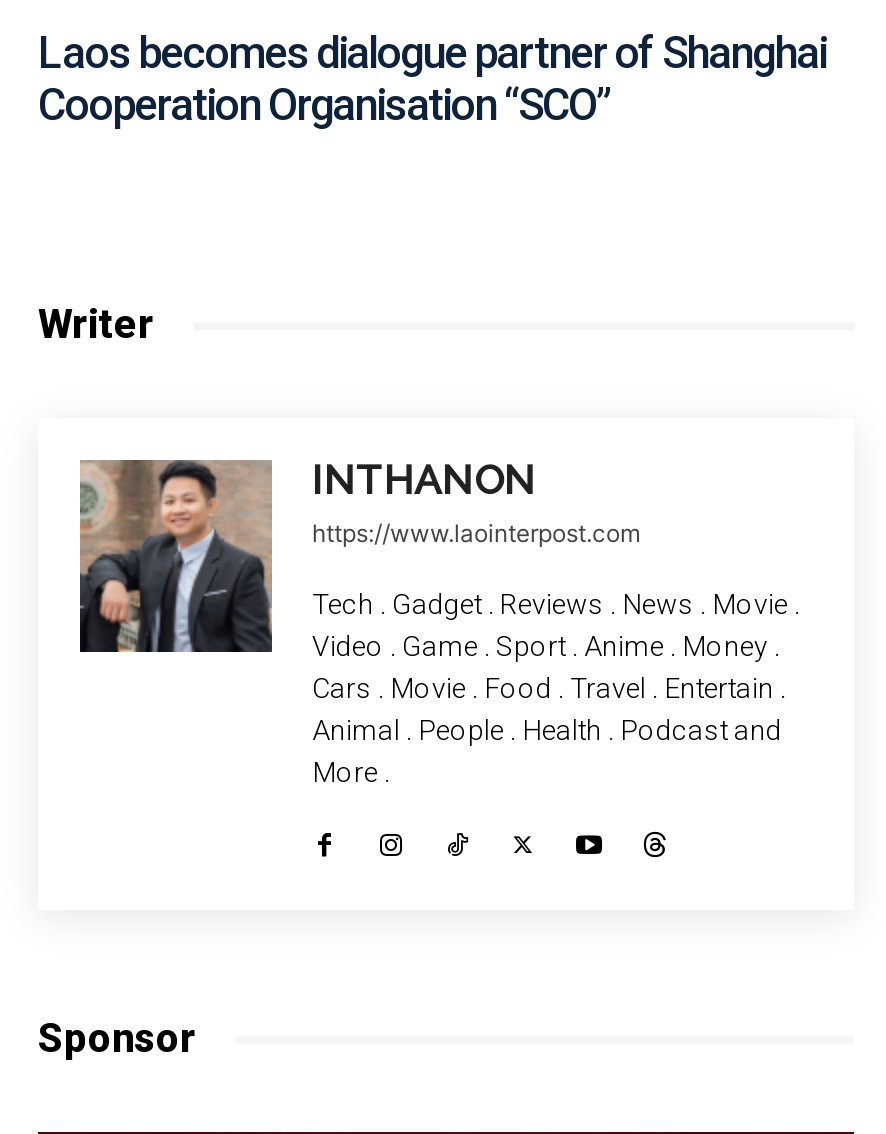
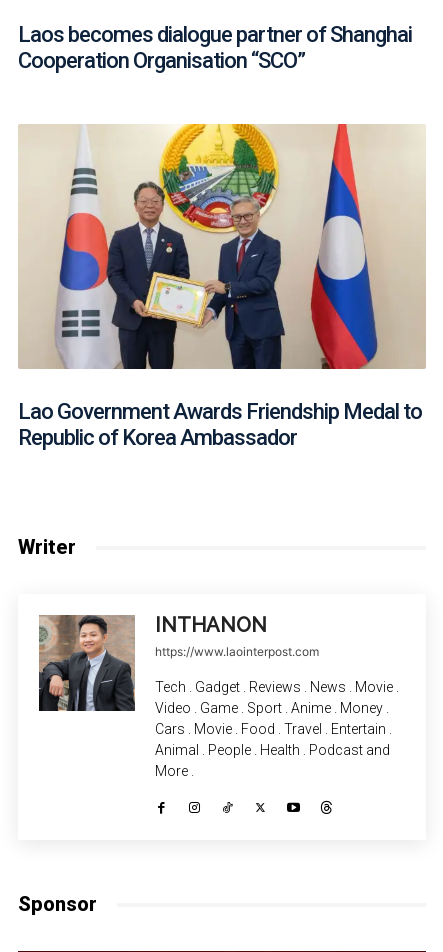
none -> [18,123,426,450] [image] | Lao Government Awards Friendship Medal to | Republic of Korea Ambassador

